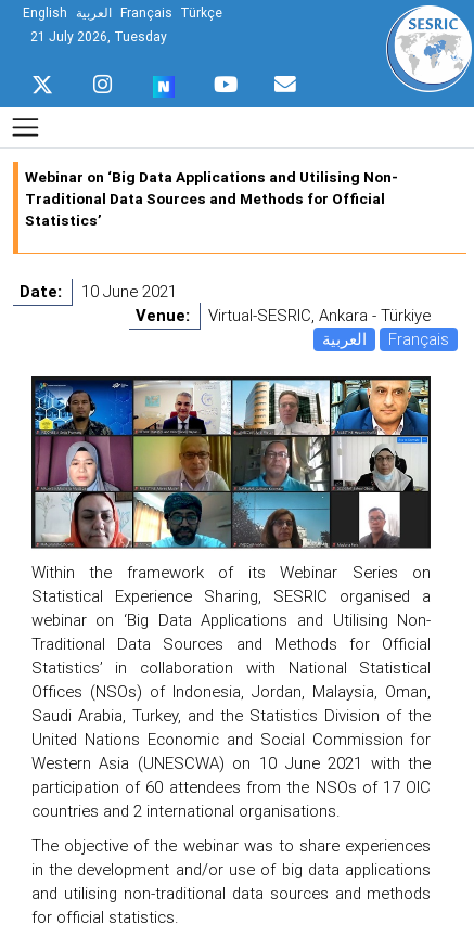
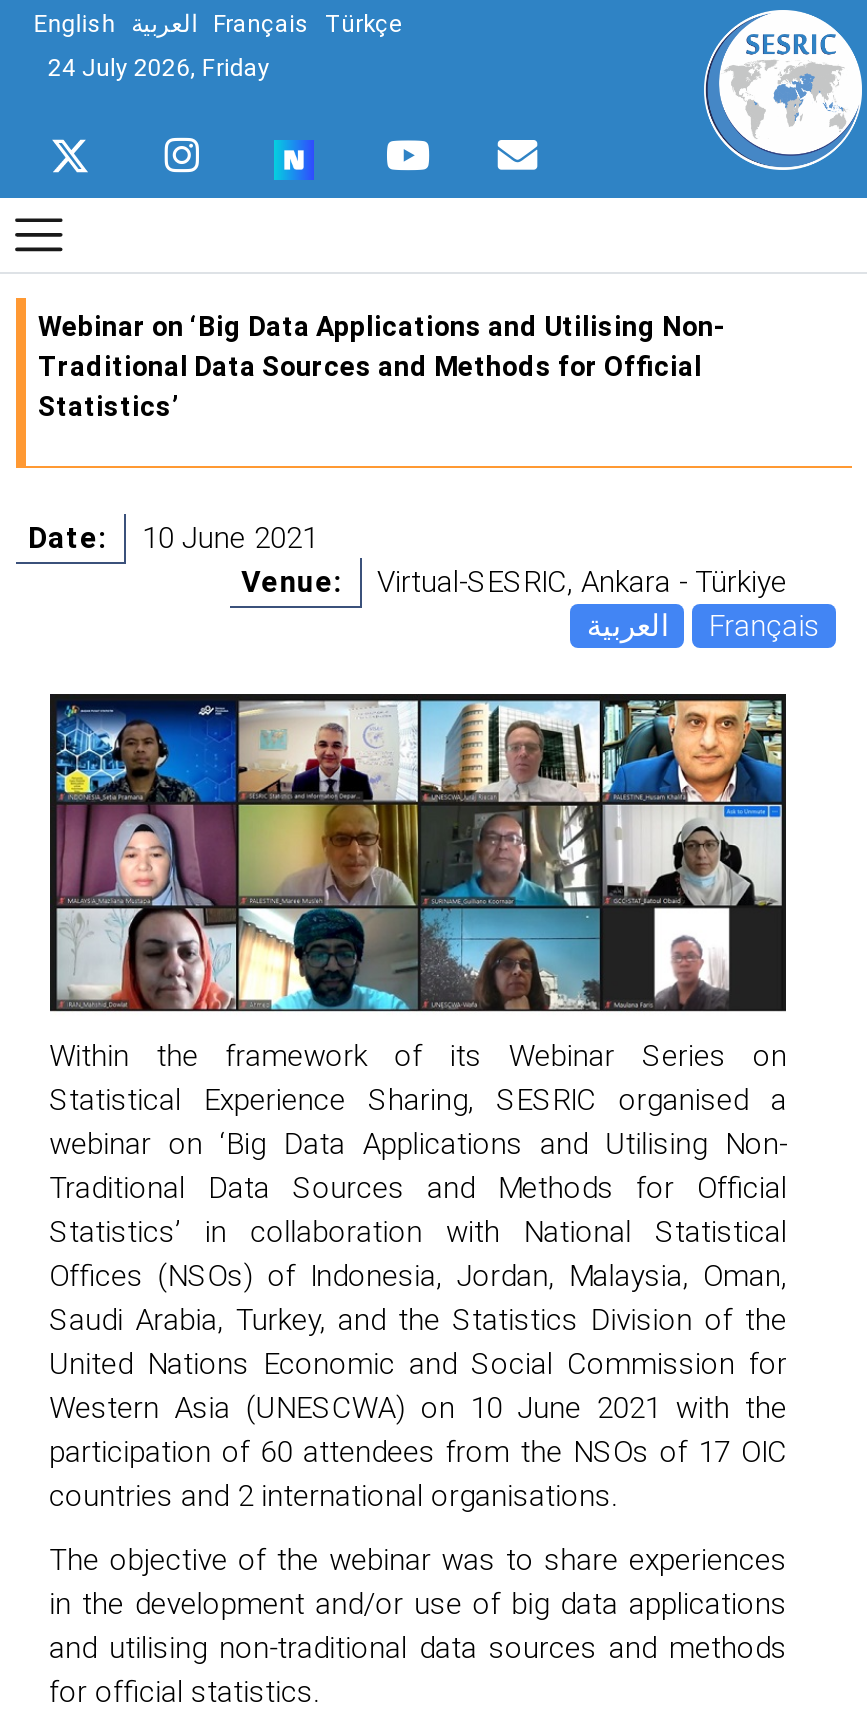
[30,28,167,44] 21 July 2026, Tuesday -> [48,52,270,82] 24 July 2026, Friday

